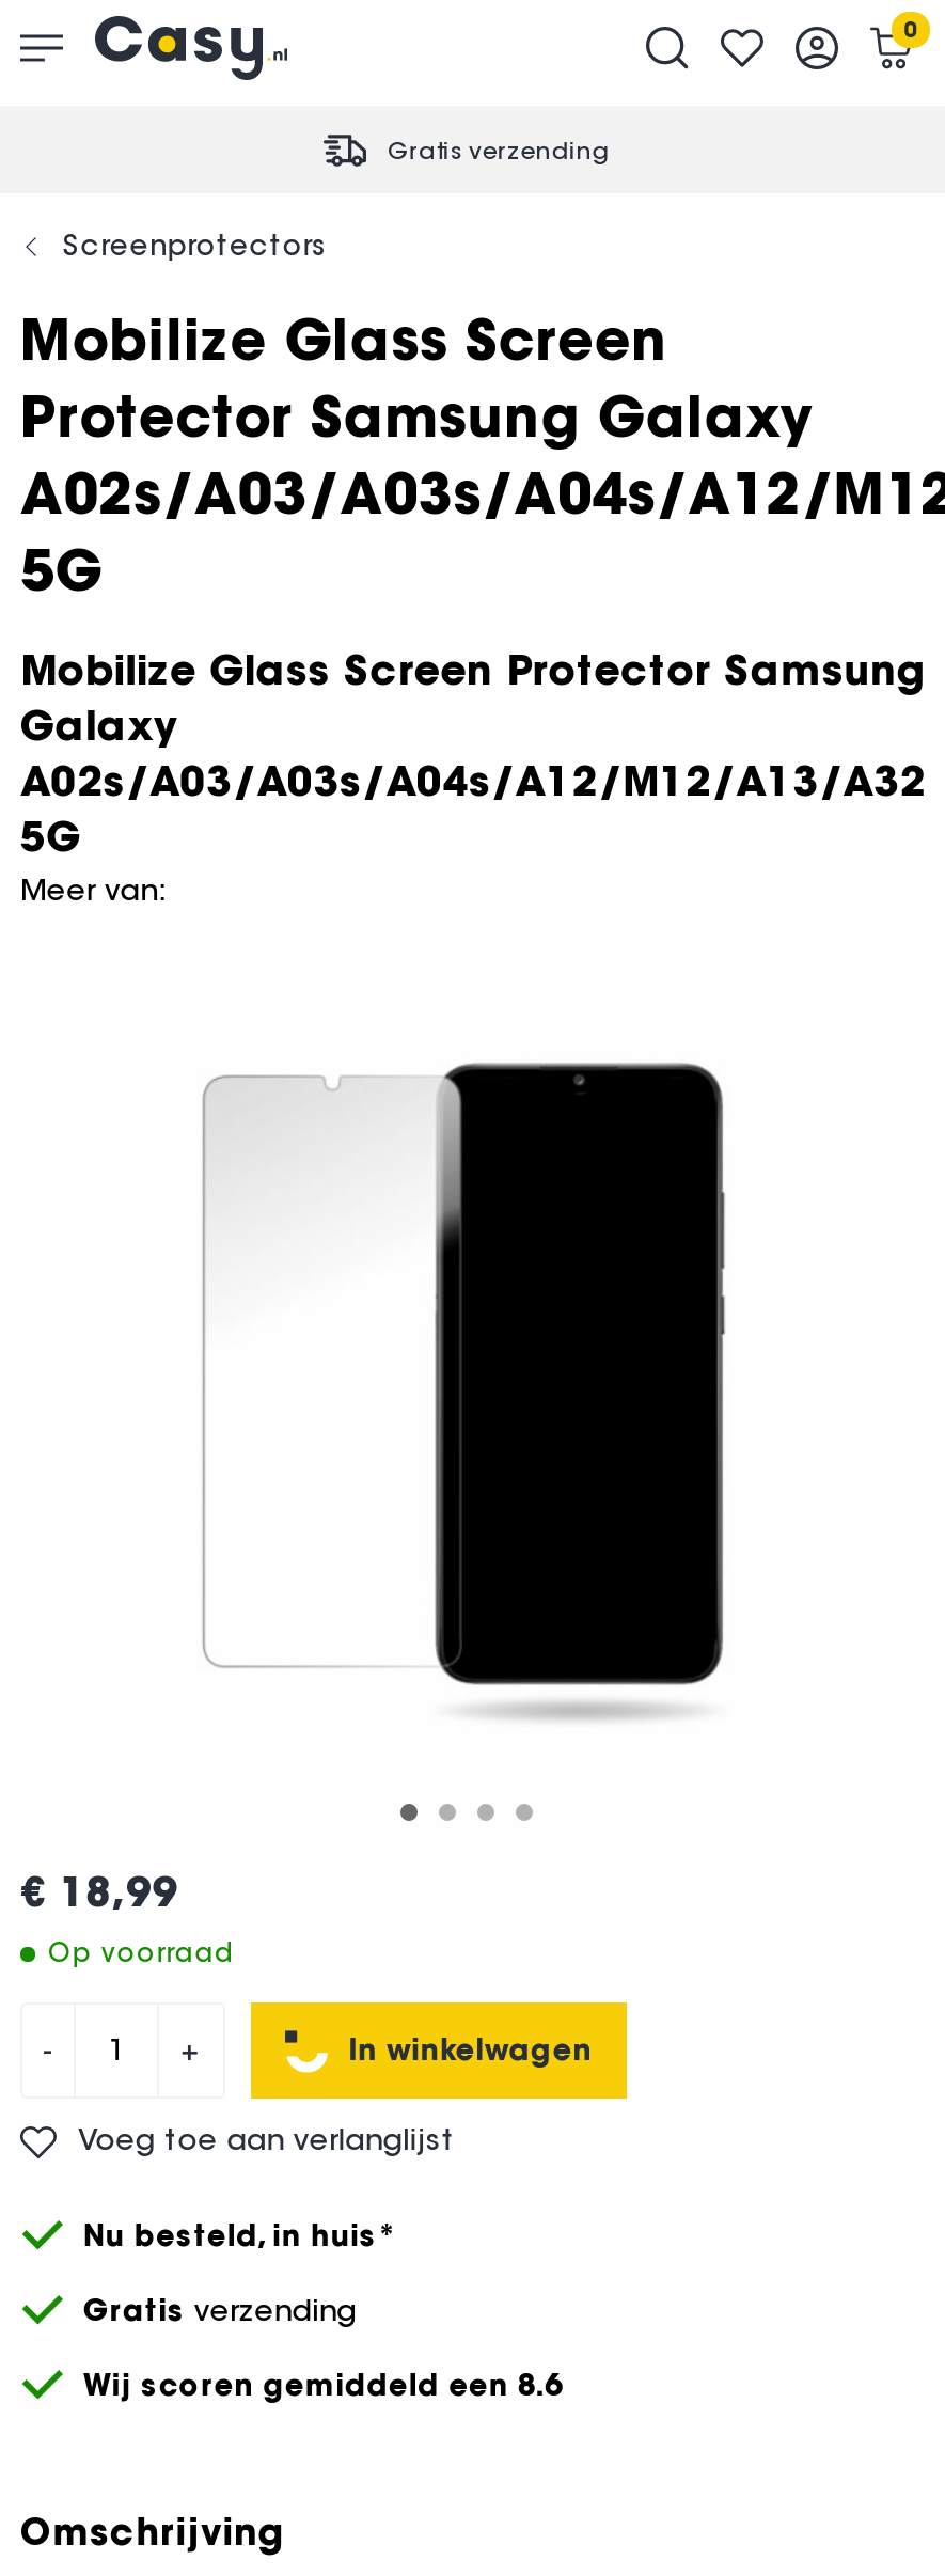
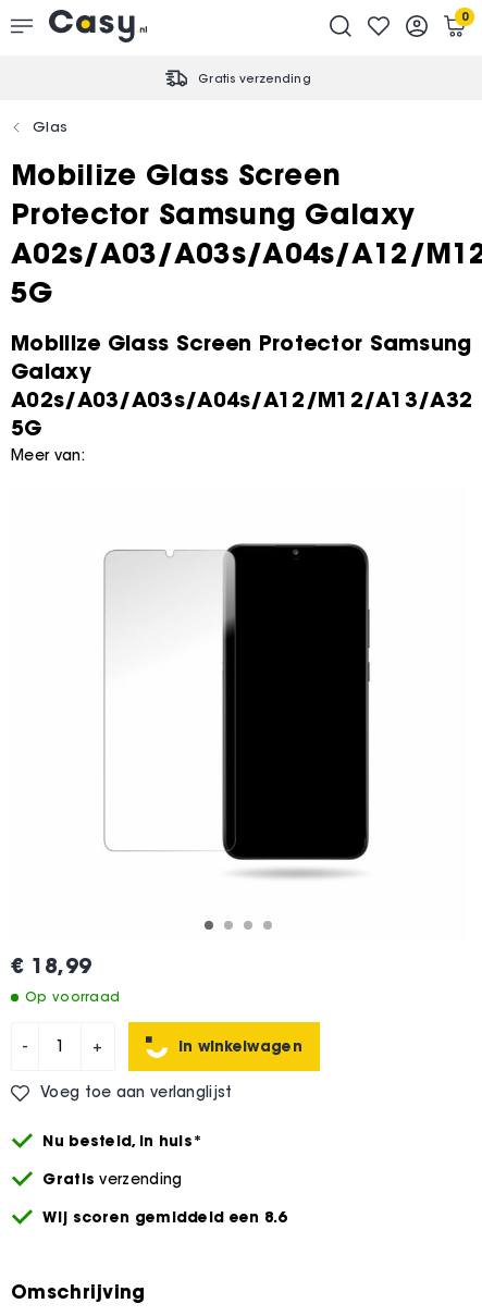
[63,227,327,262] Screenprotectors -> [33,118,68,135] Glas

